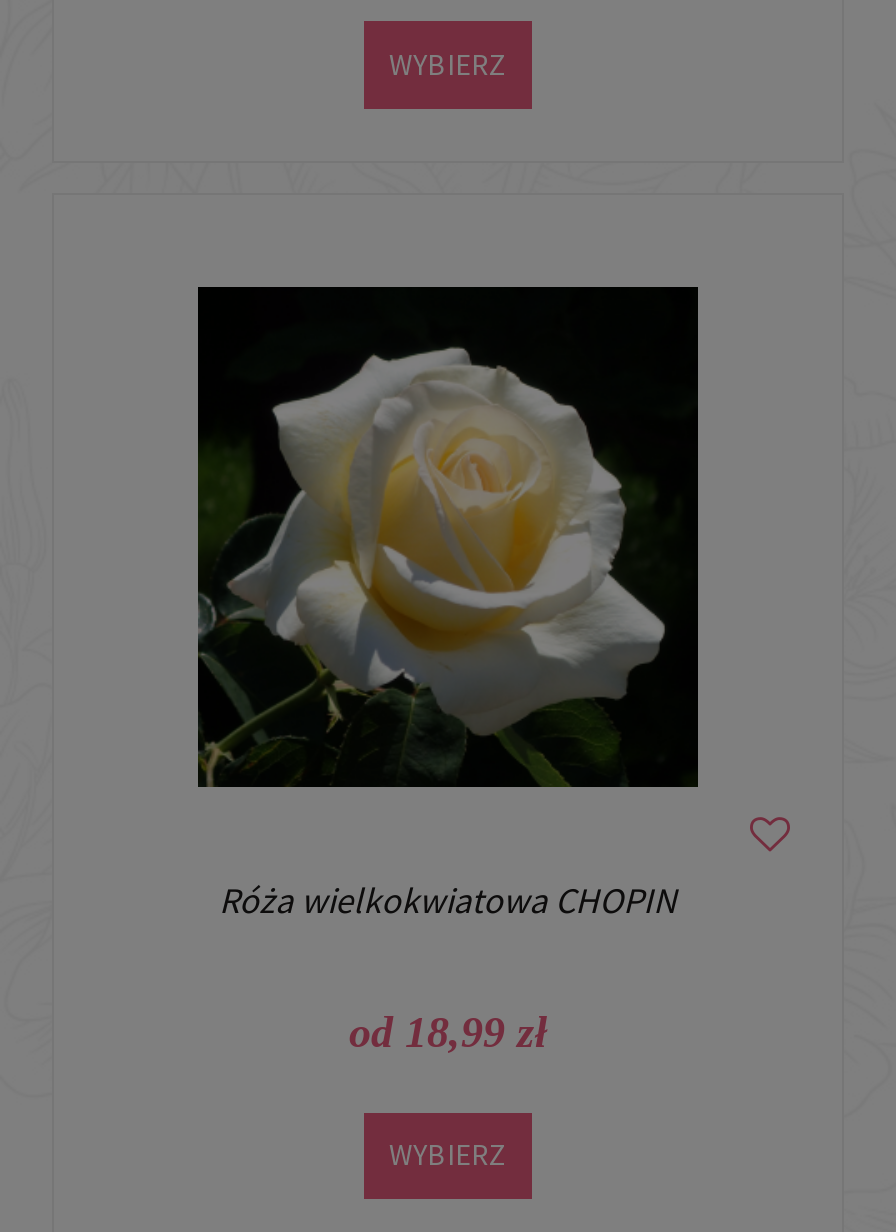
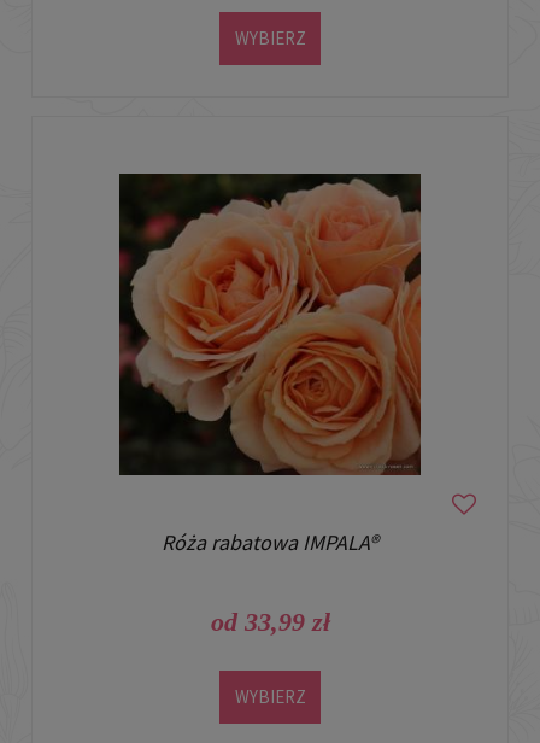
[196,286,700,788] [image] -> [118,172,422,475] [image]
[219,876,677,922] Róża wielkokwiatowa CHOPIN -> [162,528,378,556] Róża rabatowa IMPALA®
[349,1006,547,1056] od 18,99 zł -> [210,607,330,637] od 33,99 zł

